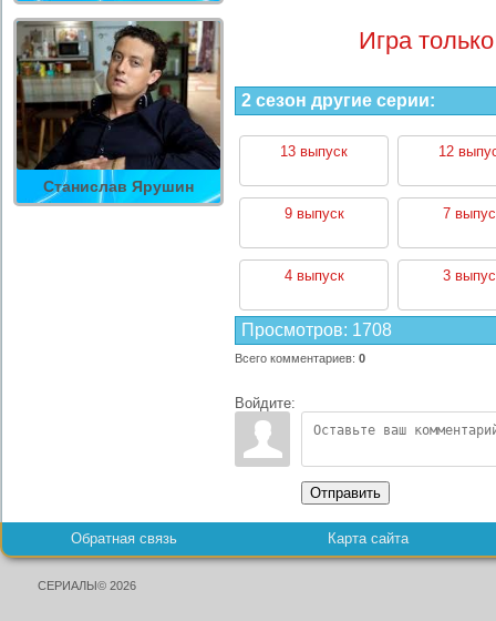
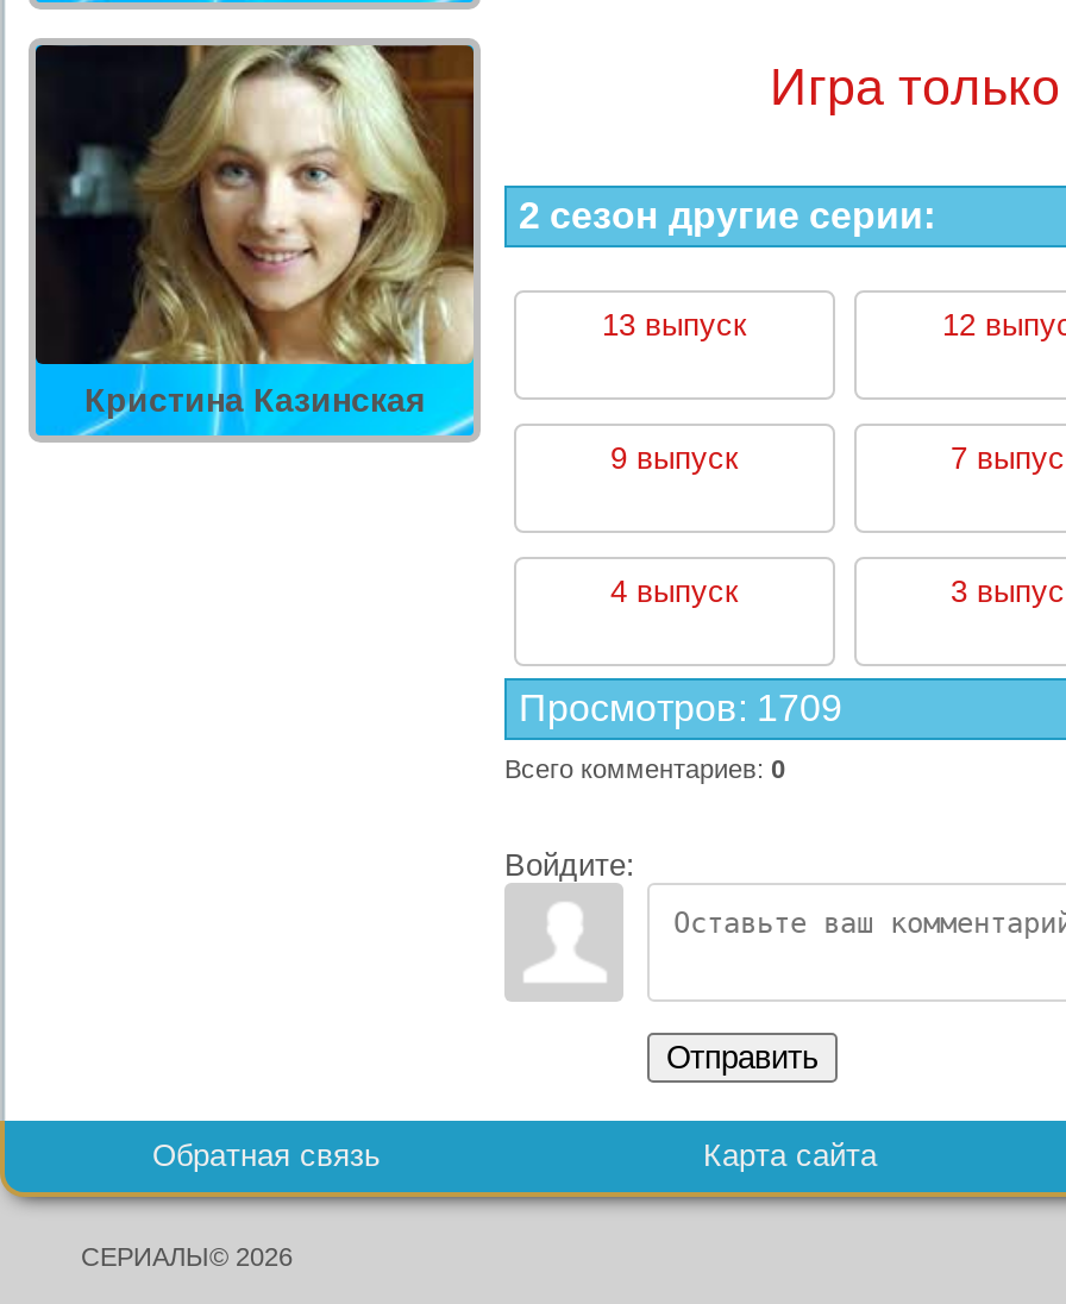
[17,21,221,195] [image] | Станислав Ярушин -> [36,43,476,419] [image] | Кристина Казинская
[241,320,392,339] Просмотров: 1708 -> [519,687,842,728] Просмотров: 1709

